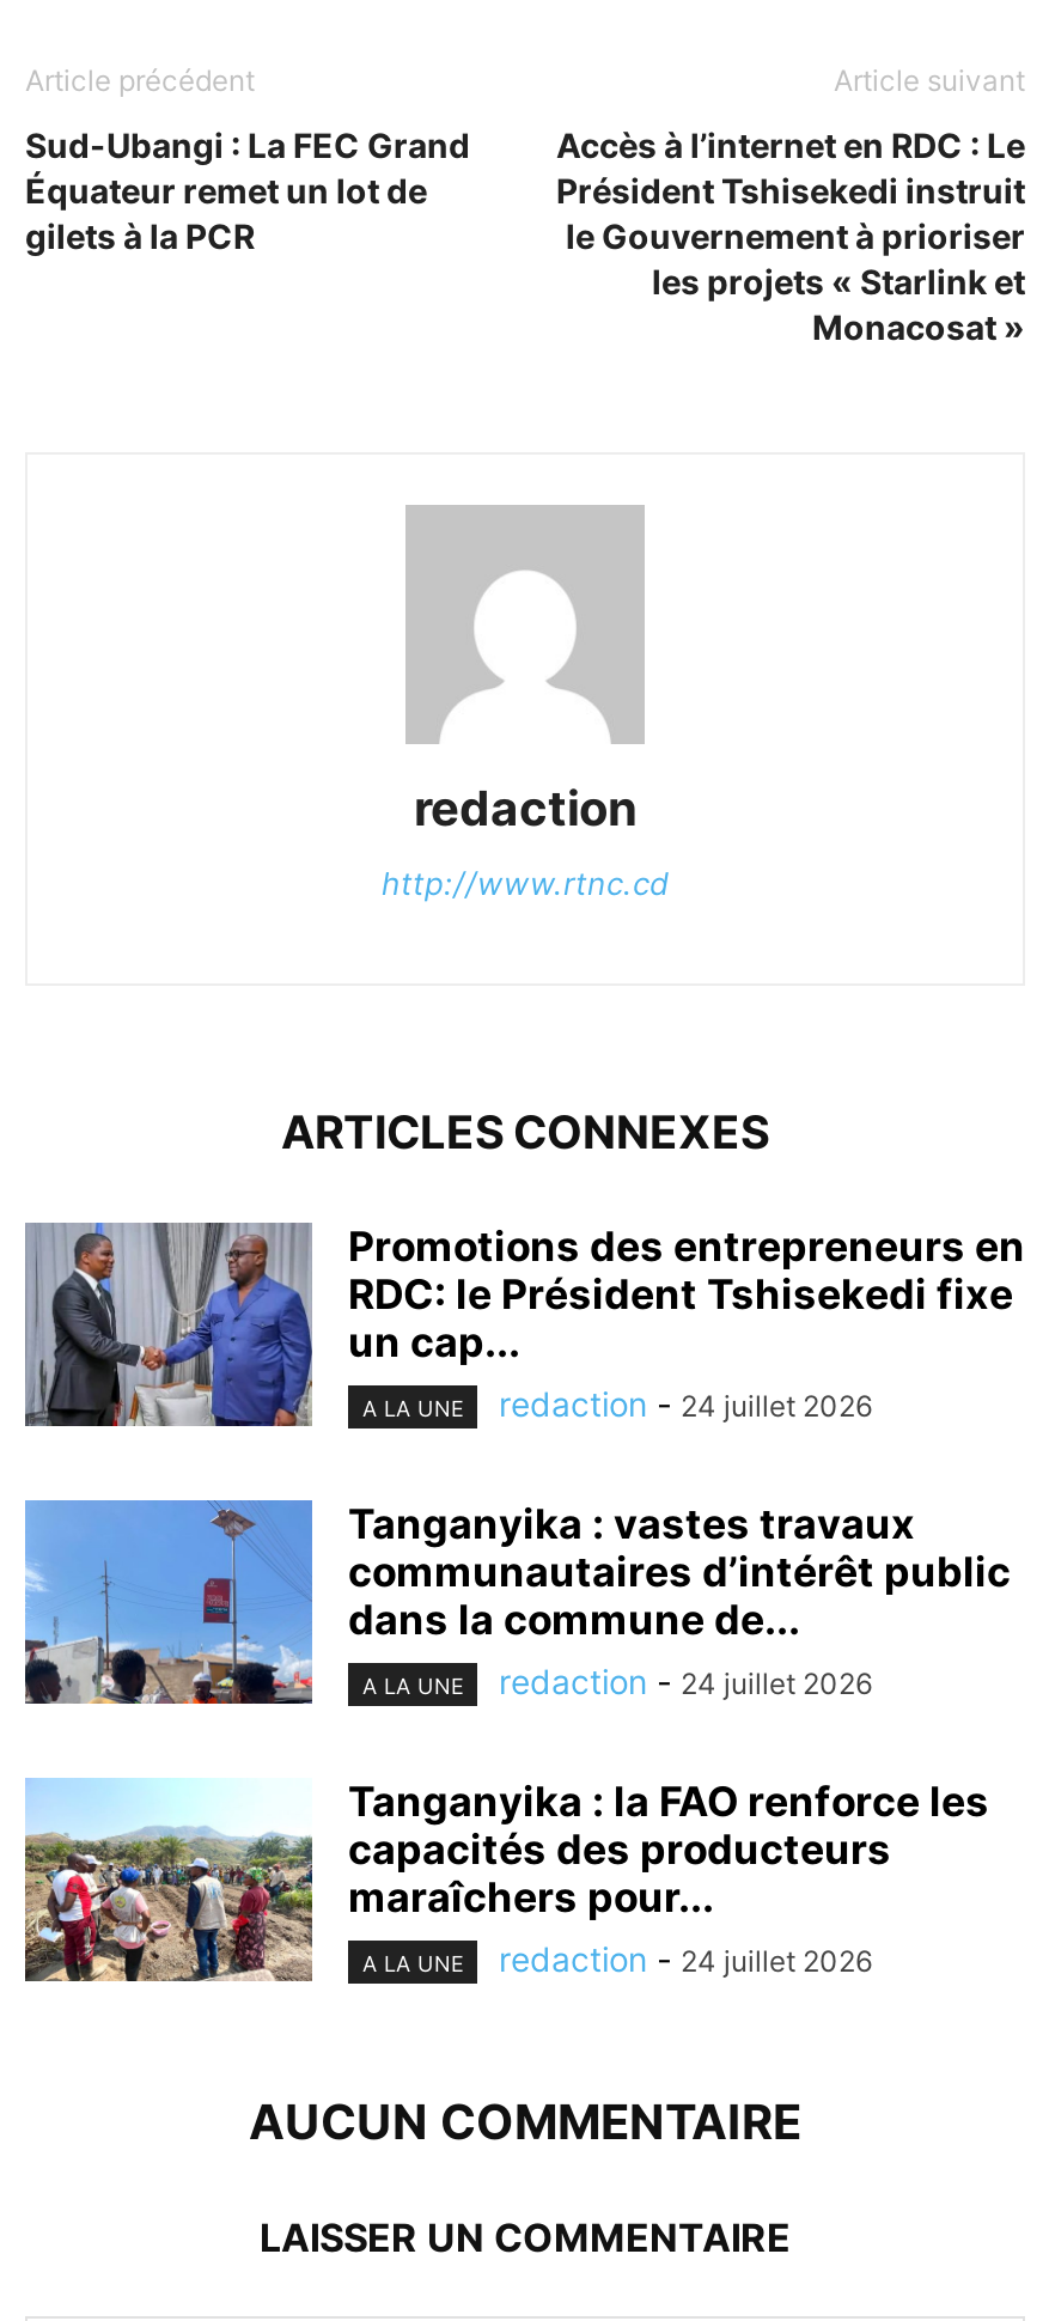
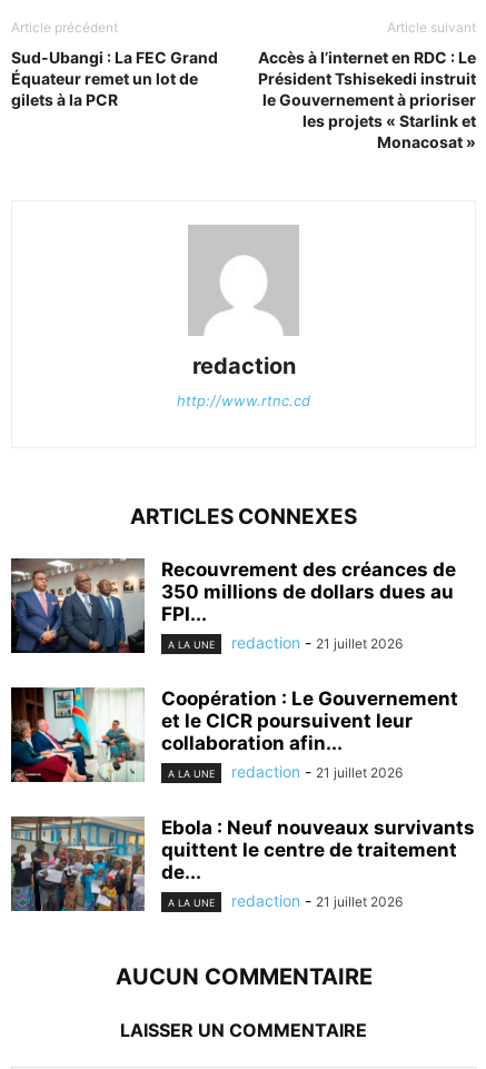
[23,1220,1025,1428] [image] | Promotions des entrepreneurs en | RDC: le Président Tshisekedi fixe | un cap... -> [11,557,456,654] [image] | Recouvrement des créances de | 350 millions de dollars dues au | FPI...
[499,1382,872,1423] redaction - 24 juillet 2026 -> [231,633,403,652] redaction - 21 juillet 2026
[23,1498,1011,1706] [image] | Tanganyika : vastes travaux | communautaires d’intérêt public | dans la commune de... -> [10,686,458,783] [image] | Coopération : Le Gouvernement | et le CICR poursuivent leur | collaboration afin...
[499,1660,872,1701] redaction - 24 juillet 2026 -> [231,762,403,781] redaction - 21 juillet 2026
[23,1778,989,1984] [image] | Tanganyika : la FAO renforce les | capacités des producteurs | maraîchers pour... -> [10,815,475,912] [image] | Ebola : Neuf nouveaux survivants | quittent le centre de traitement | de...
[499,1938,872,1979] redaction - 24 juillet 2026 -> [231,891,403,910] redaction - 21 juillet 2026

